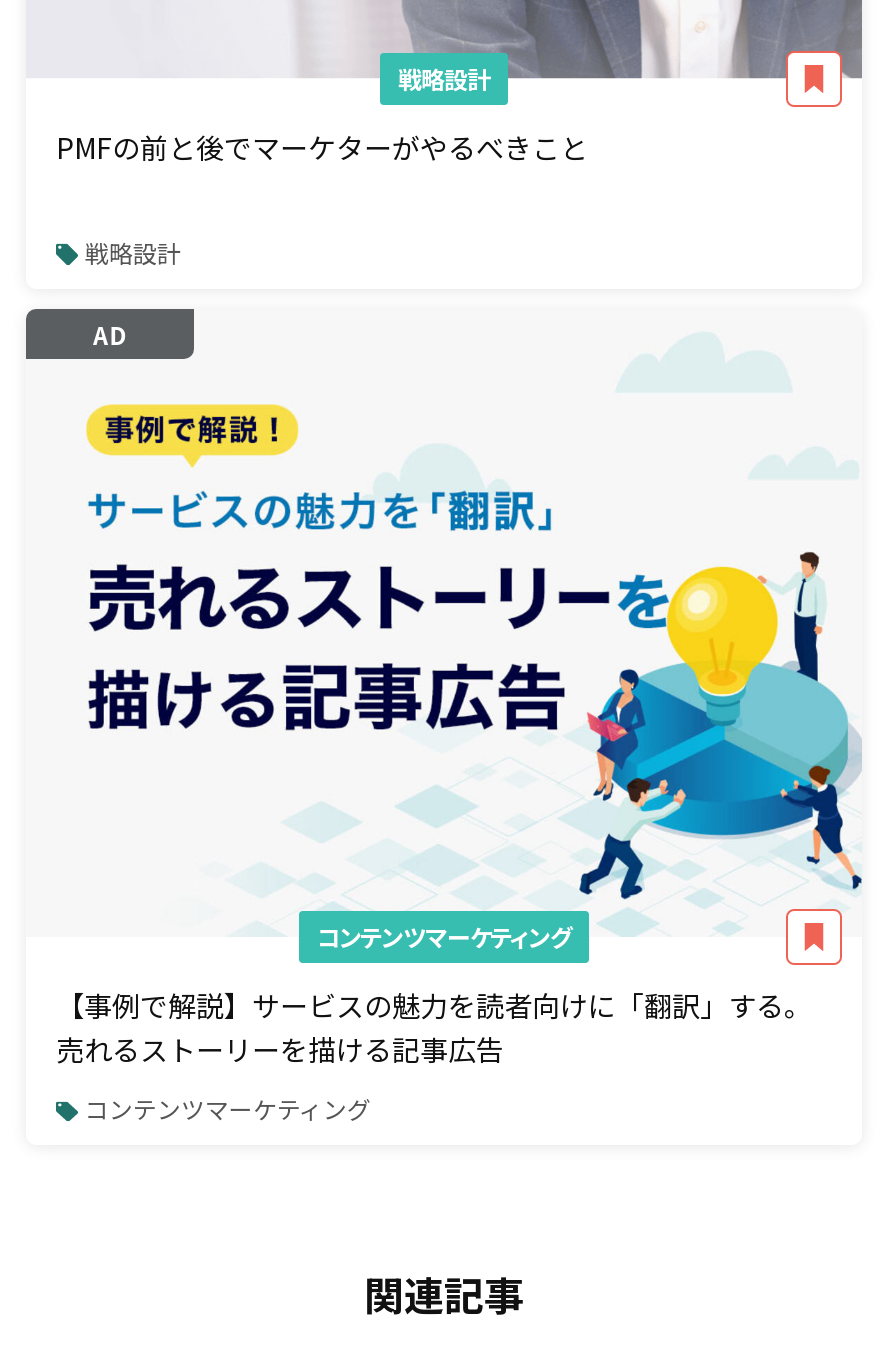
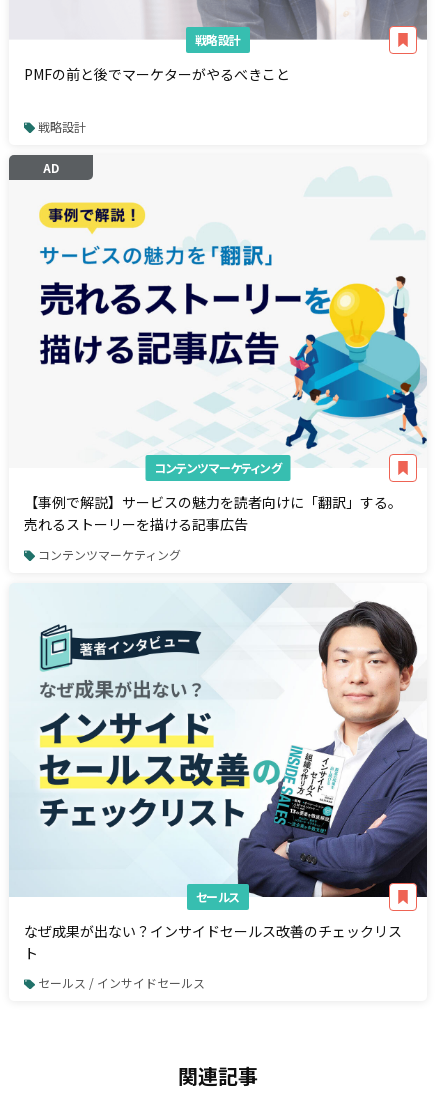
none -> [9,583,428,991] [image] | セールス | なぜ成果が出ない？インサイドセールス改善のチェックリス | ト | セールス / インサイドセールス

